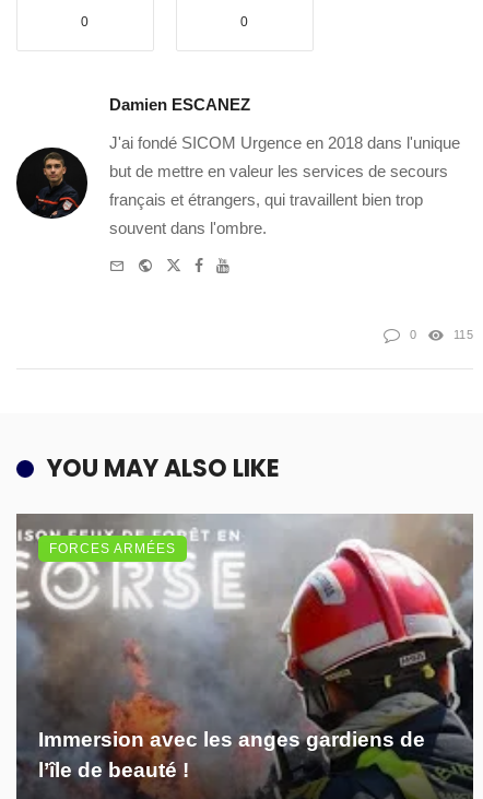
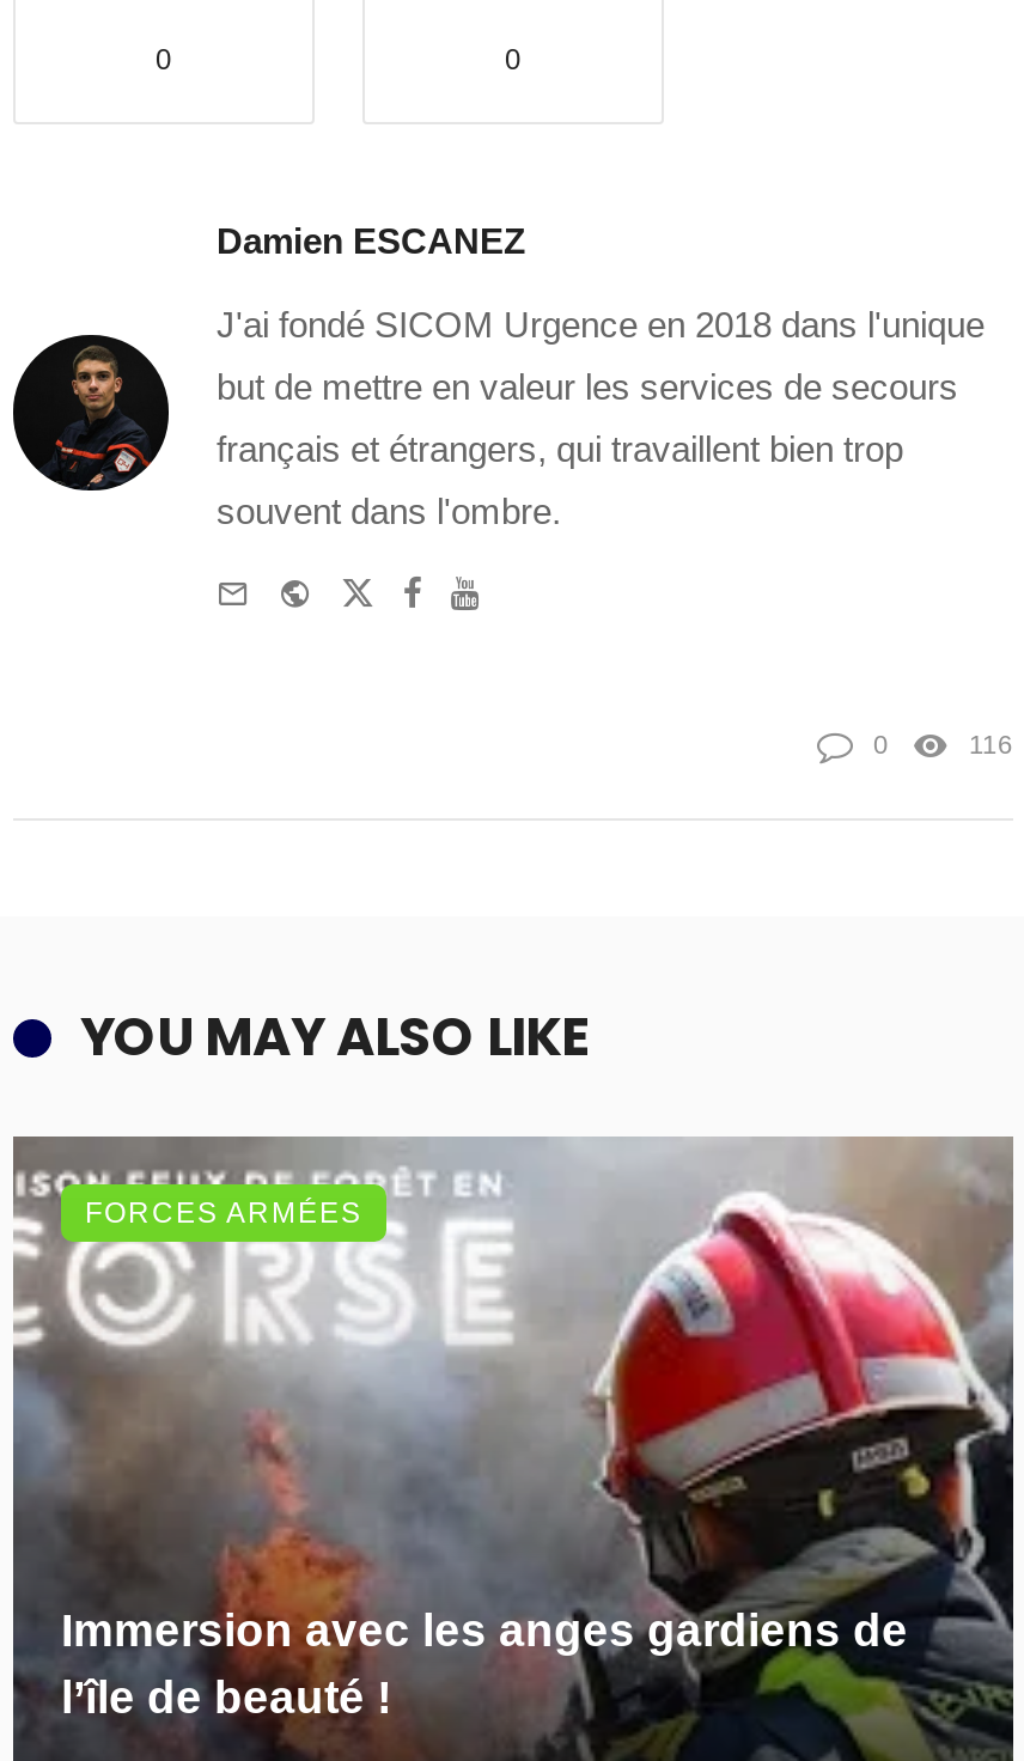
[453,328,473,341] 115 -> [969,729,1013,758] 116

